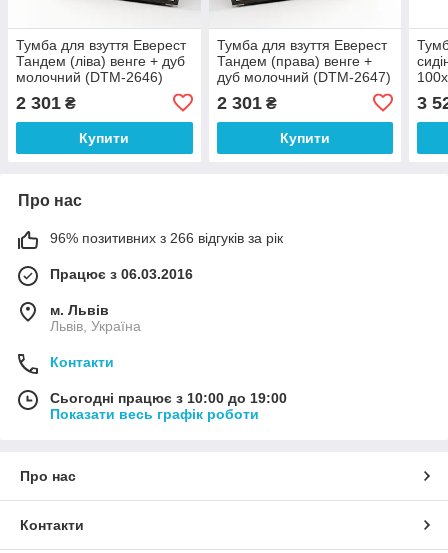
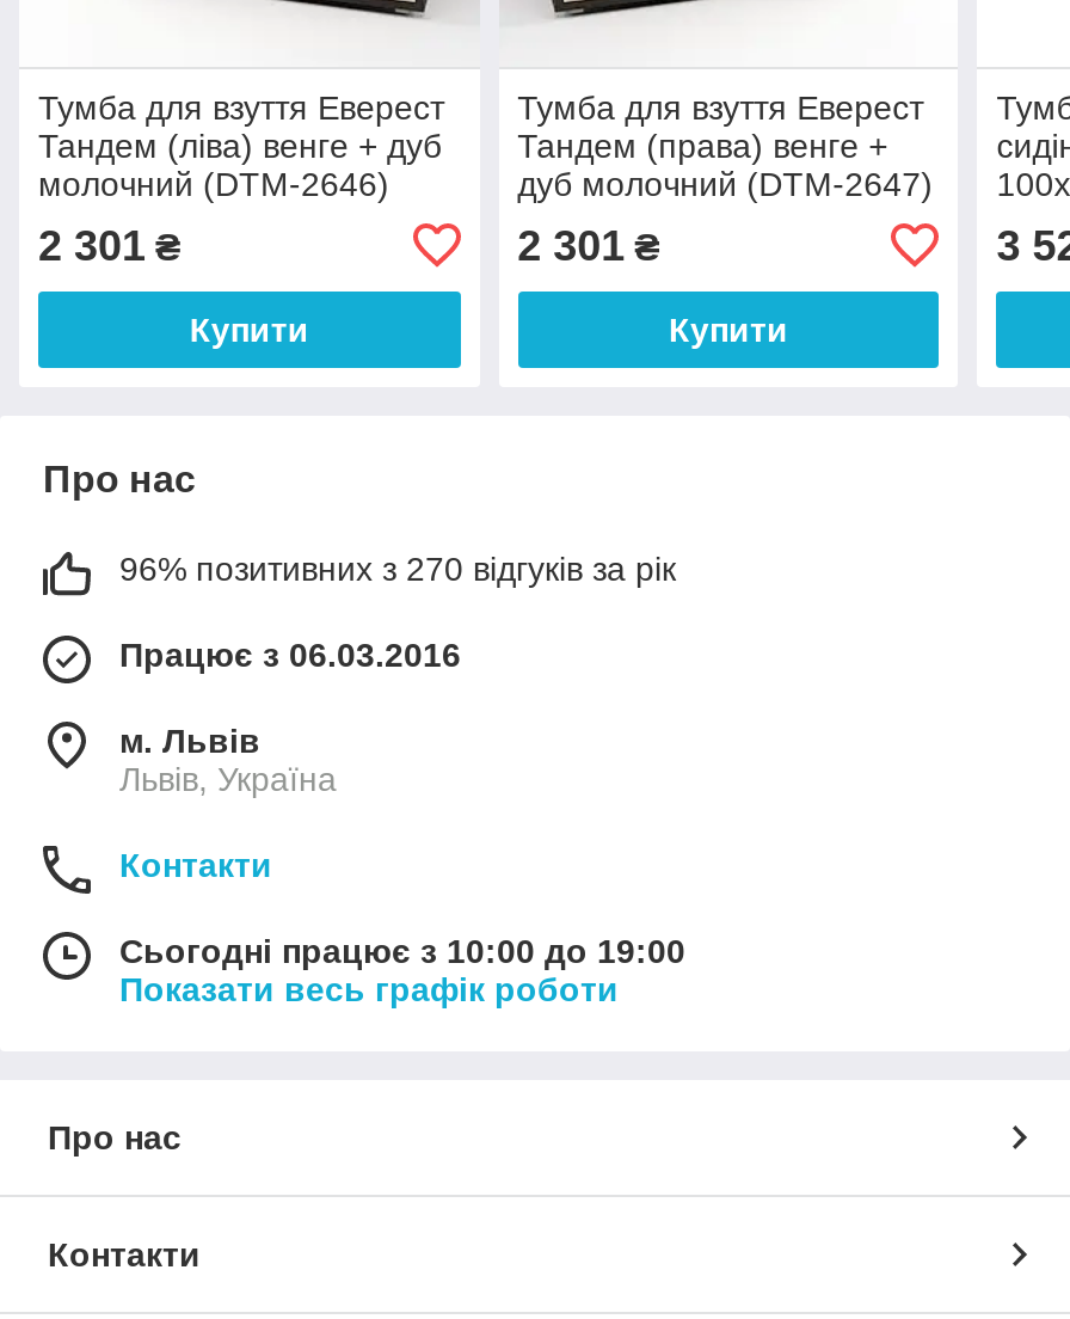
[50,230,283,246] 96% позитивних з 266 відгуків за рік -> [119,549,676,587] 96% позитивних з 270 відгуків за рік

